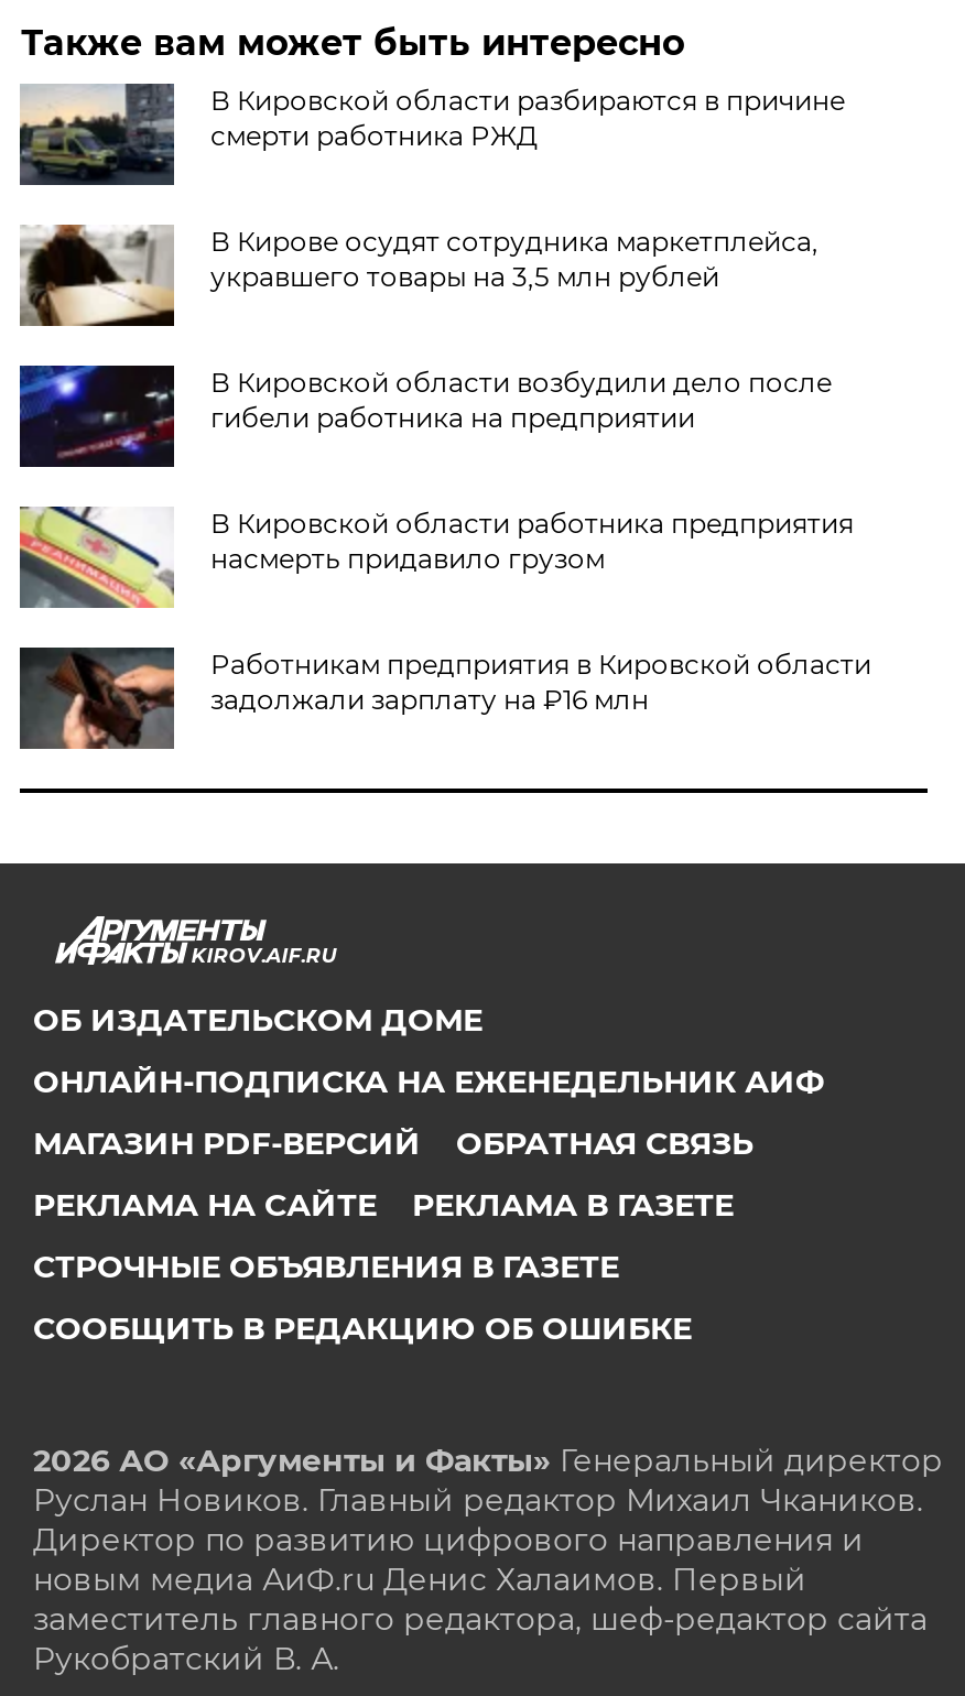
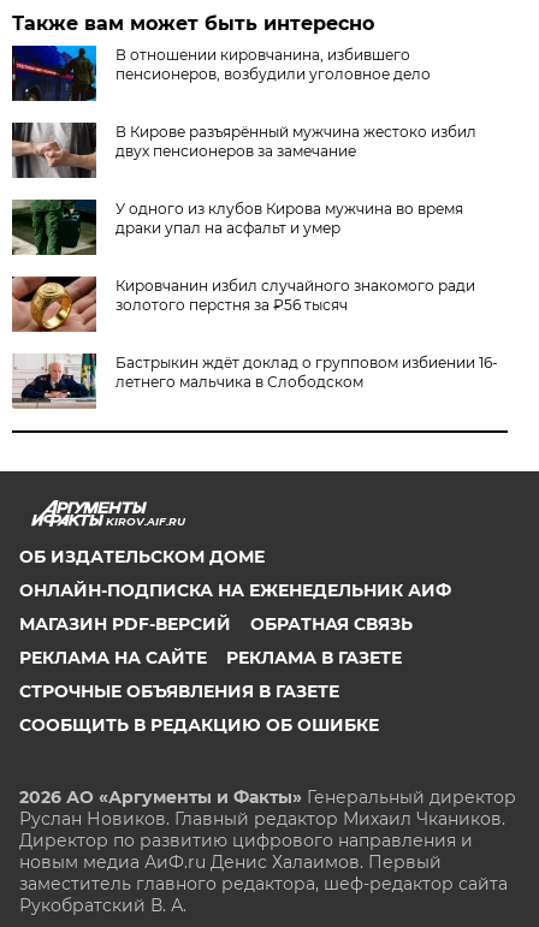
[18,81,845,187] [image] | В Кировской области разбираются в причине | смерти работника РЖД -> [11,44,431,102] [image] | В отношении кировчанина, избившего | пенсионеров, возбудили уголовное дело
[20,224,818,326] [image] | В Кирове осудят сотрудника маркетплейса, | укравшего товары на 3,5 млн рублей -> [11,121,477,179] [image] | В Кирове разъярённый мужчина жестоко избил | двух пенсионеров за замечание
[18,363,831,469] [image] | В Кировской области возбудили дело после | гибели работника на предприятии -> [11,198,464,256] [image] | У одного из клубов Кирова мужчина во время | драки упал на асфальт и умер
[18,504,854,610] [image] | В Кировской области работника предприятия | насмерть придавило грузом -> [11,275,476,333] [image] | Кировчанин избил случайного знакомого ради | золотого перстня за ₽56 тысяч
[18,645,871,749] [image] | Работникам предприятия в Кировской области | задолжали зарплату на ₽16 млн -> [12,352,499,409] [image] | Бастрыкин ждёт доклад о групповом избиении 16- | летнего мальчика в Слободском

